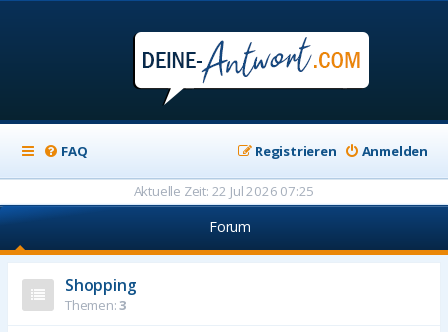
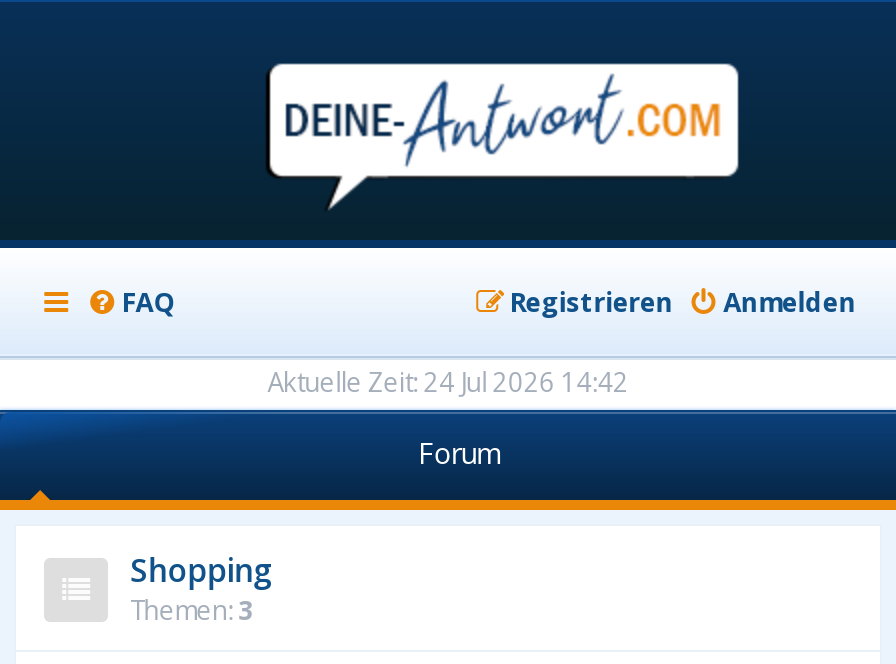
[134,182,314,200] Aktuelle Zeit: 22 Jul 2026 07:25 -> [267,364,629,400] Aktuelle Zeit: 24 Jul 2026 14:42

